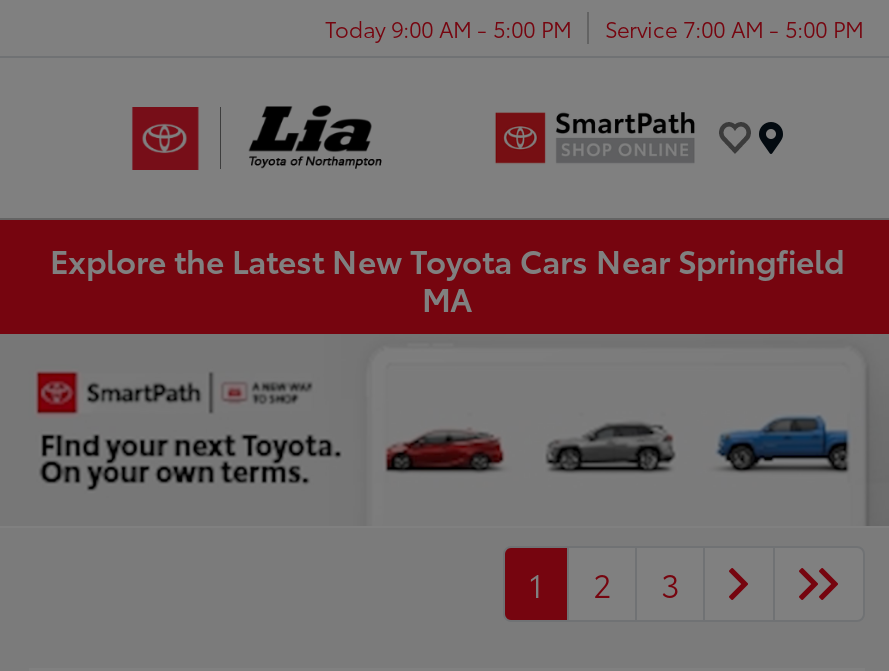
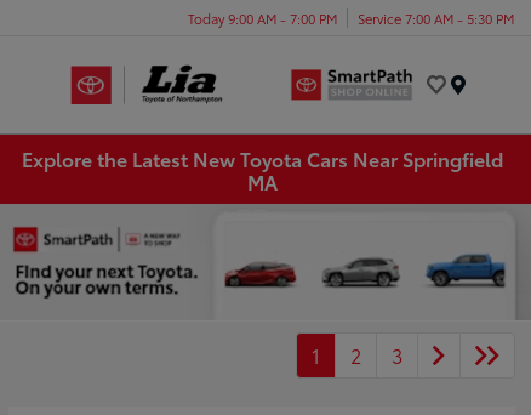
[325,11,571,43] Today 9:00 AM - 5:00 PM -> [188,8,337,27] Today 9:00 AM - 7:00 PM
[605,11,863,43] Service 7:00 AM - 5:00 PM -> [358,8,514,27] Service 7:00 AM - 5:30 PM

